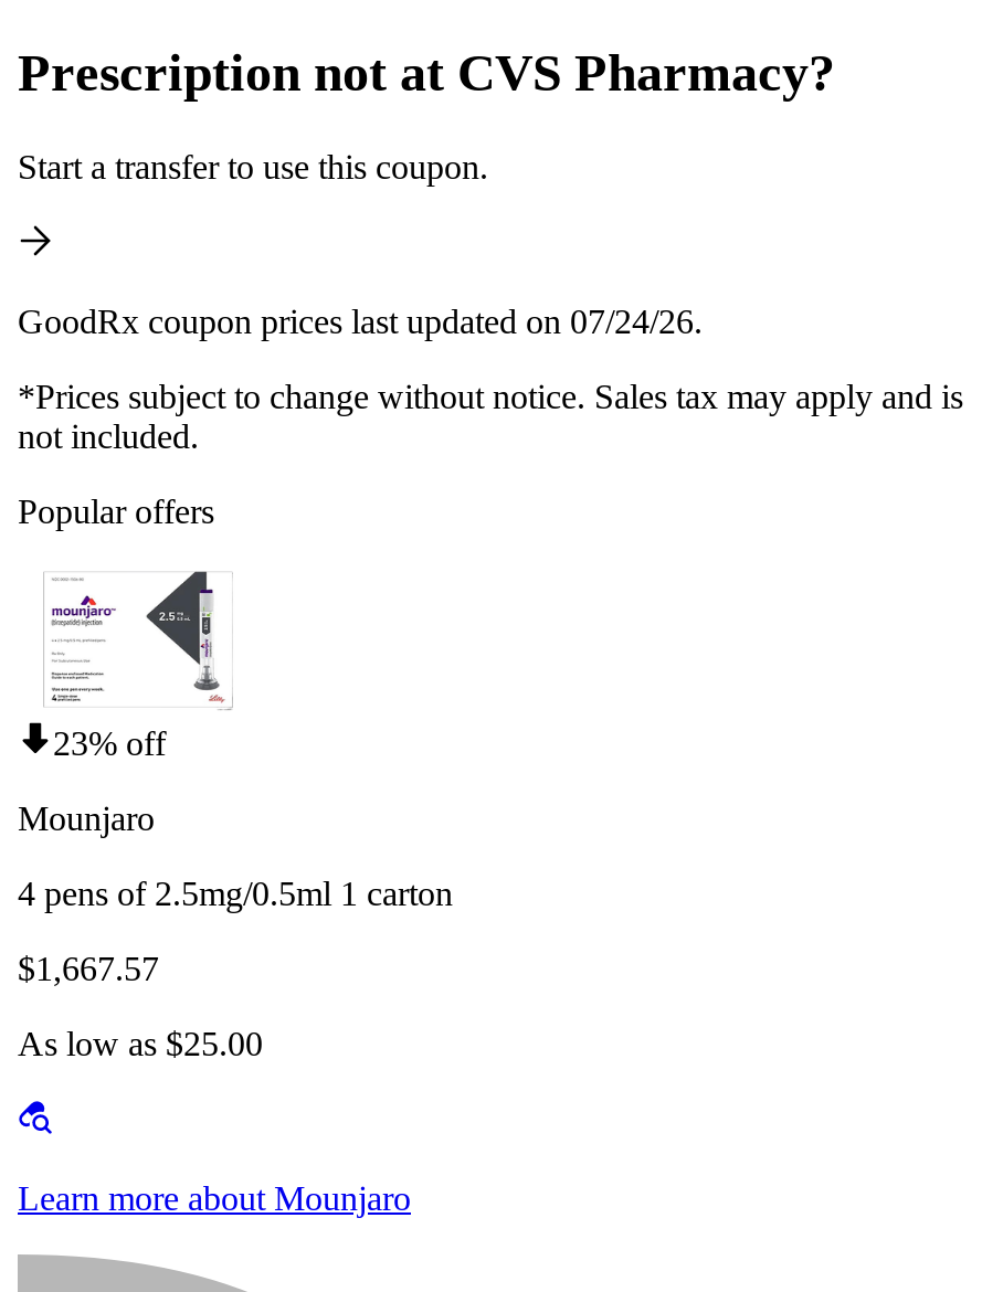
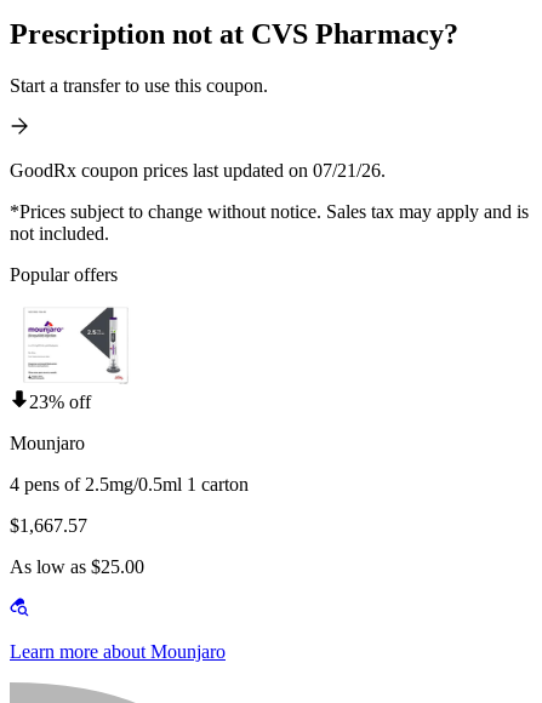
[18,302,703,339] GoodRx coupon prices last updated on 07/24/26. -> [10,160,386,180] GoodRx coupon prices last updated on 07/21/26.

